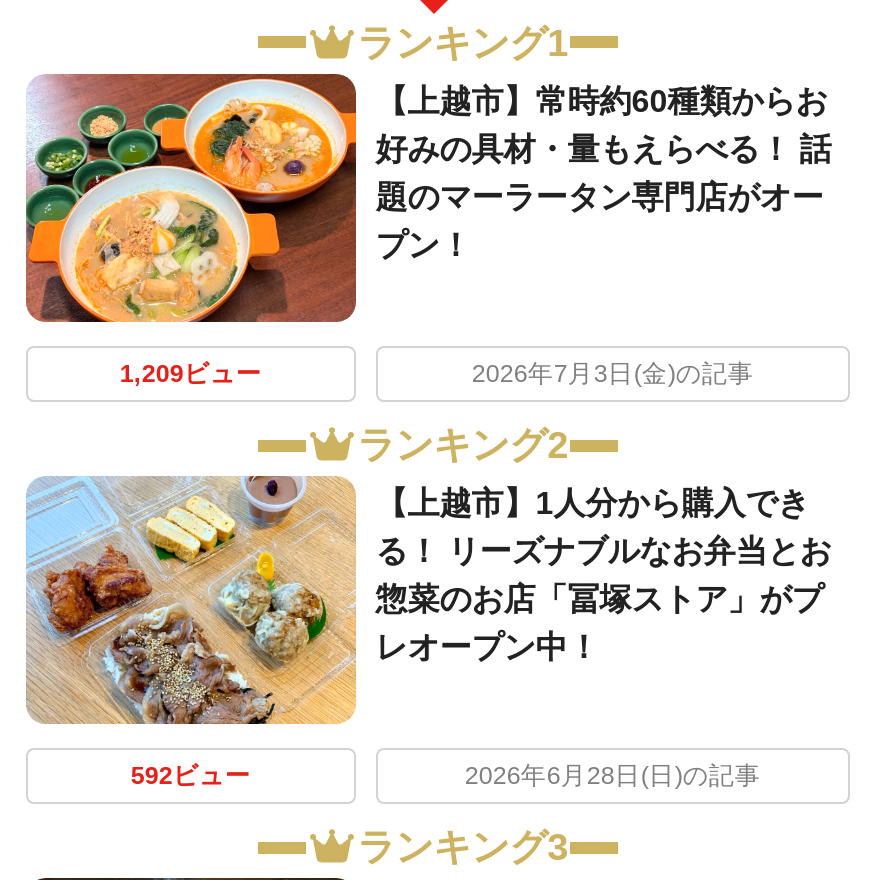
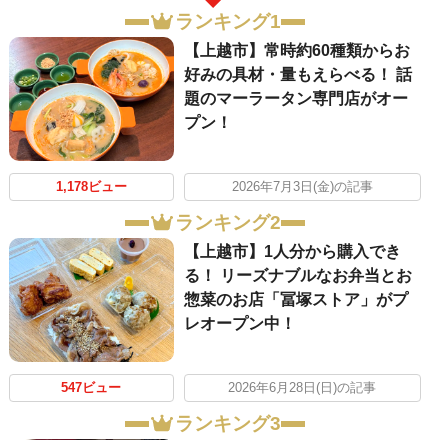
[120,359,262,387] 1,209ビュー -> [56,180,127,194] 1,178ビュー
[131,762,251,790] 592ビュー -> [61,381,121,395] 547ビュー

